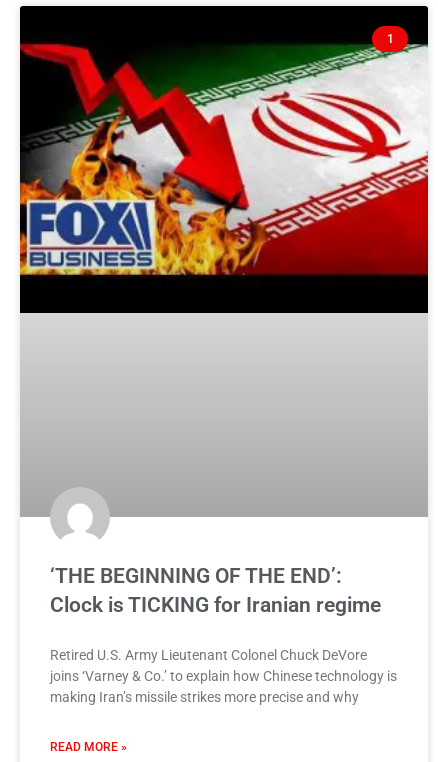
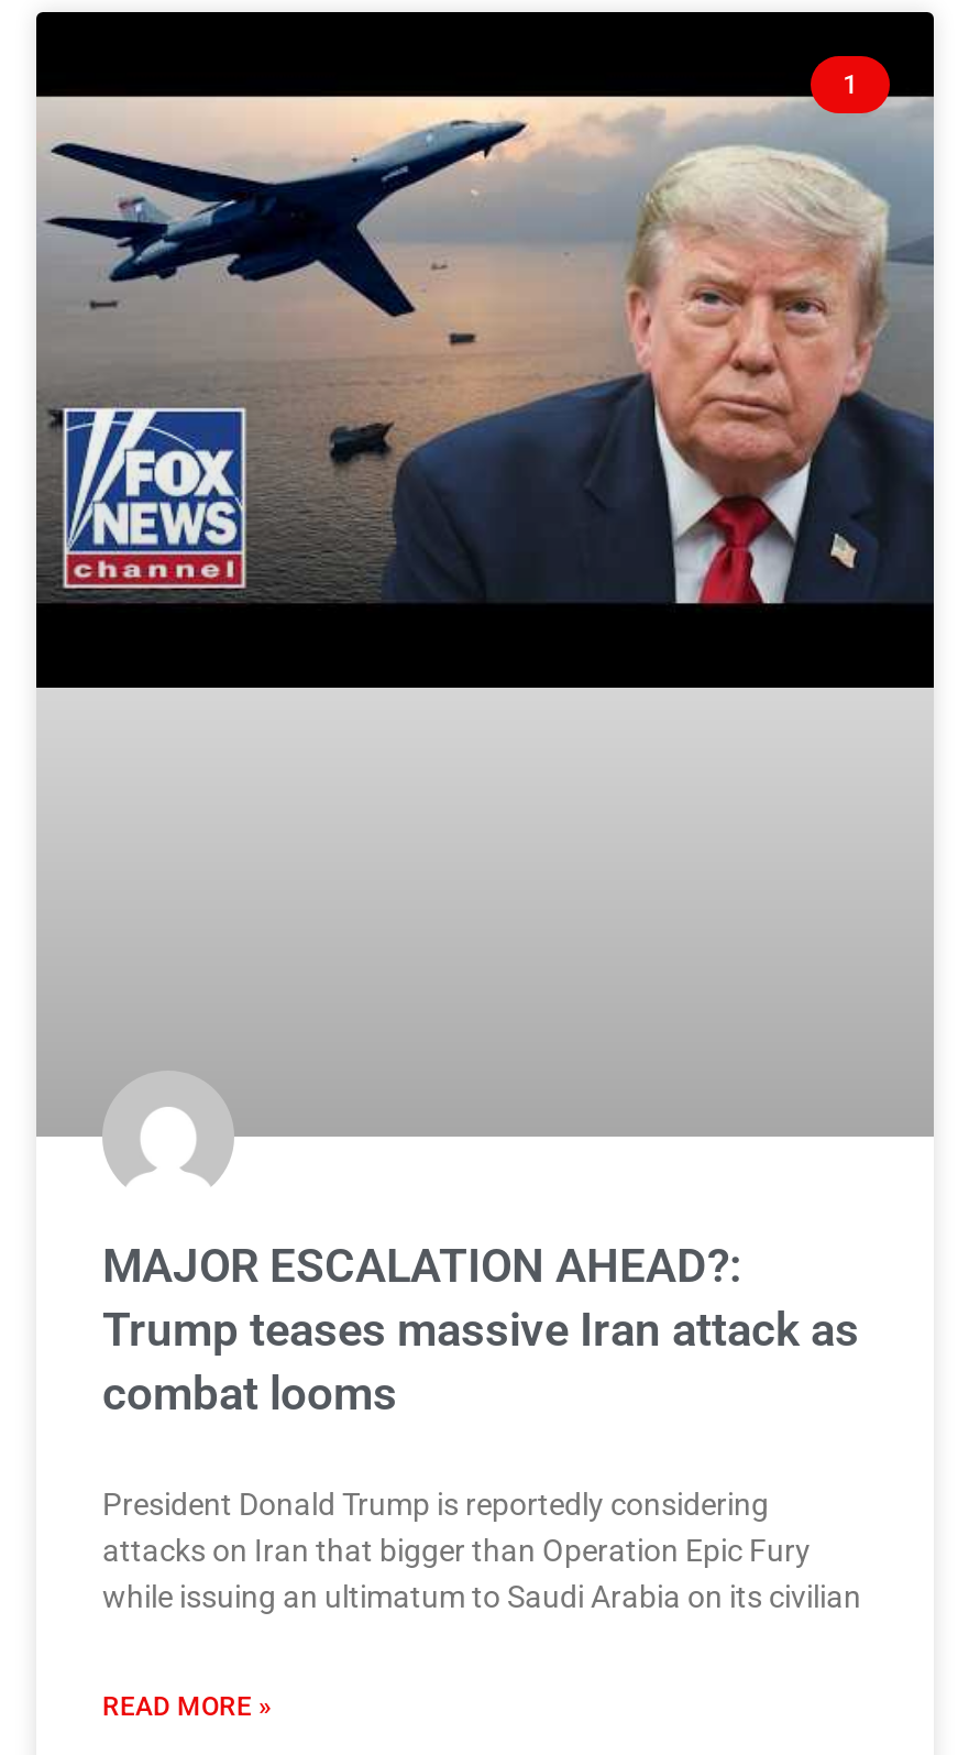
[19,43,429,276] [image] -> [34,94,936,606] [image]
[50,563,381,616] ‘THE BEGINNING OF THE END’: | Clock is TICKING for Iranian regime -> [102,1239,859,1419] MAJOR ESCALATION AHEAD?: | Trump teases massive Iran attack as | combat looms
[50,646,397,704] Retired U.S. Army Lieutenant Colonel Chuck DeVore | joins ‘Varney & Co.’ to explain how Chinese technology is | making Iran’s missile strikes more precise and why -> [102,1485,861,1613] President Donald Trump is reportedly considering | attacks on Iran that bigger than Operation Epic Fury | while issuing an ultimatum to Saudi Arabia on its civilian

